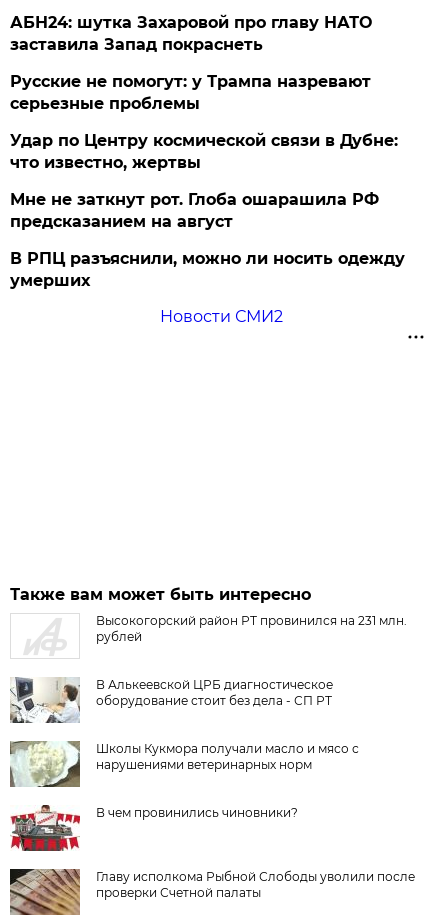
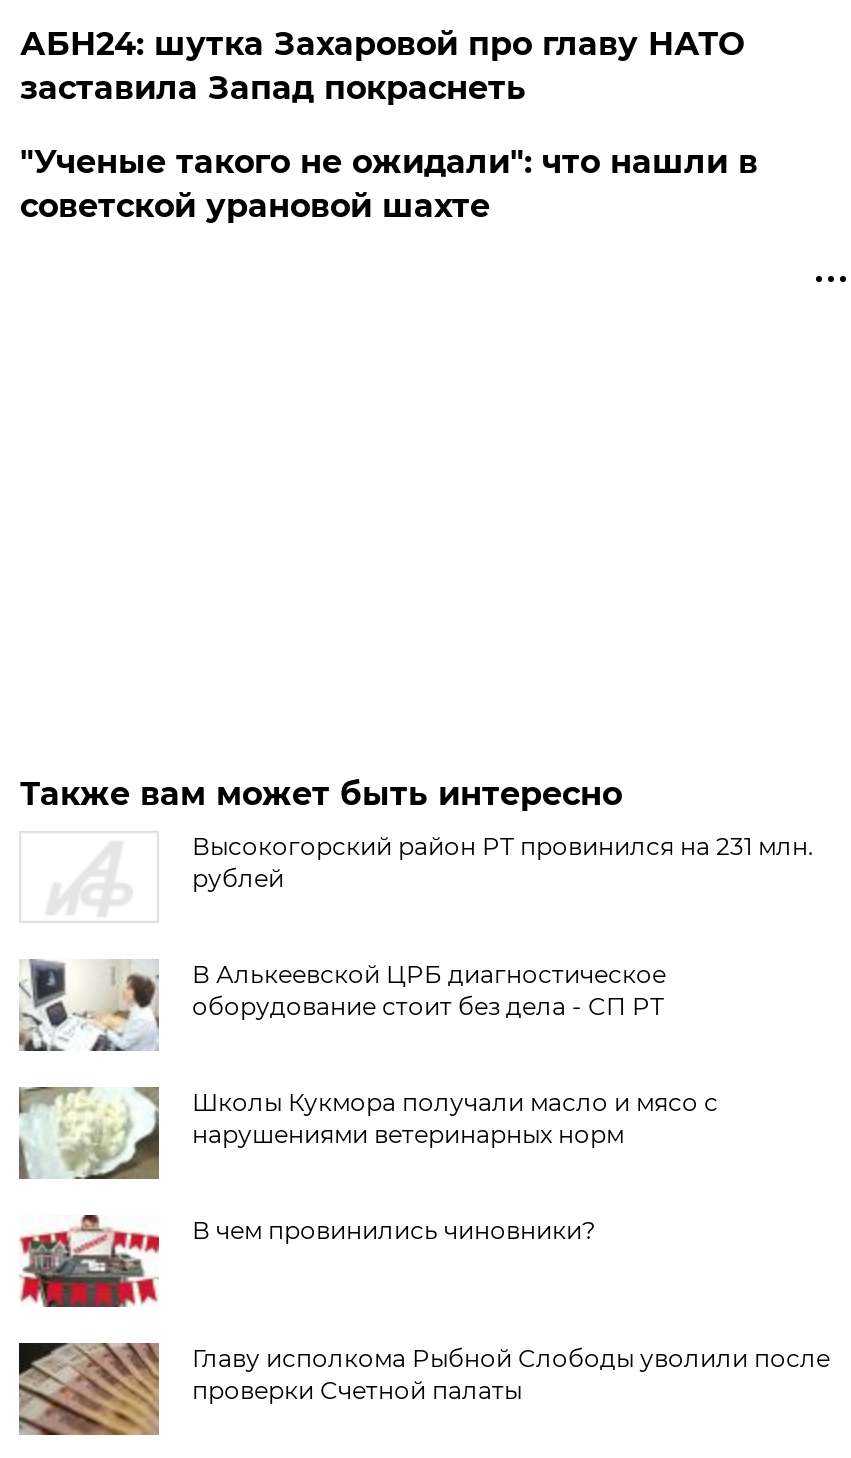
[10,72,405,326] Русские не помогут: у Трампа назревают | серьезные проблемы | Удар по Центру космической связи в Дубне: | что известно, жертвы | Мне не заткнут рот. Глоба ошарашила РФ | предсказанием на август | В РПЦ разъяснили, можно ли носить одежду | умерших | Новости СМИ2 -> [20,143,758,225] "Ученые такого не ожидали": что нашли в | советской урановой шахте

